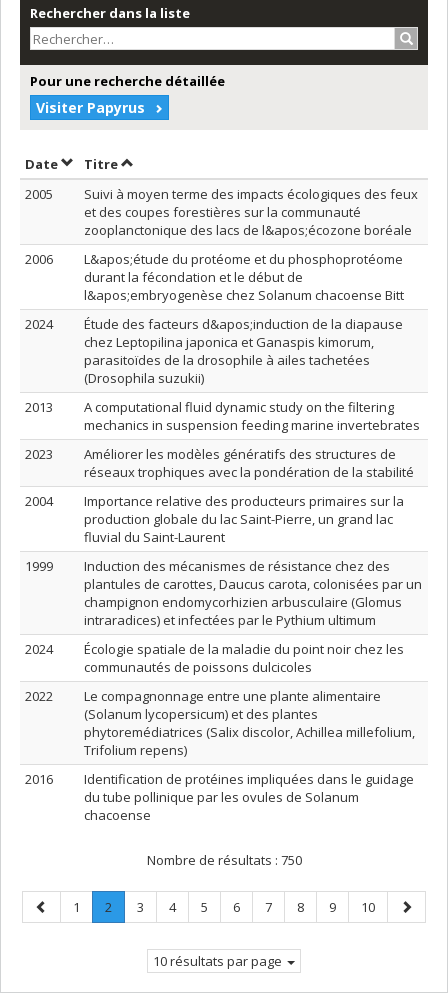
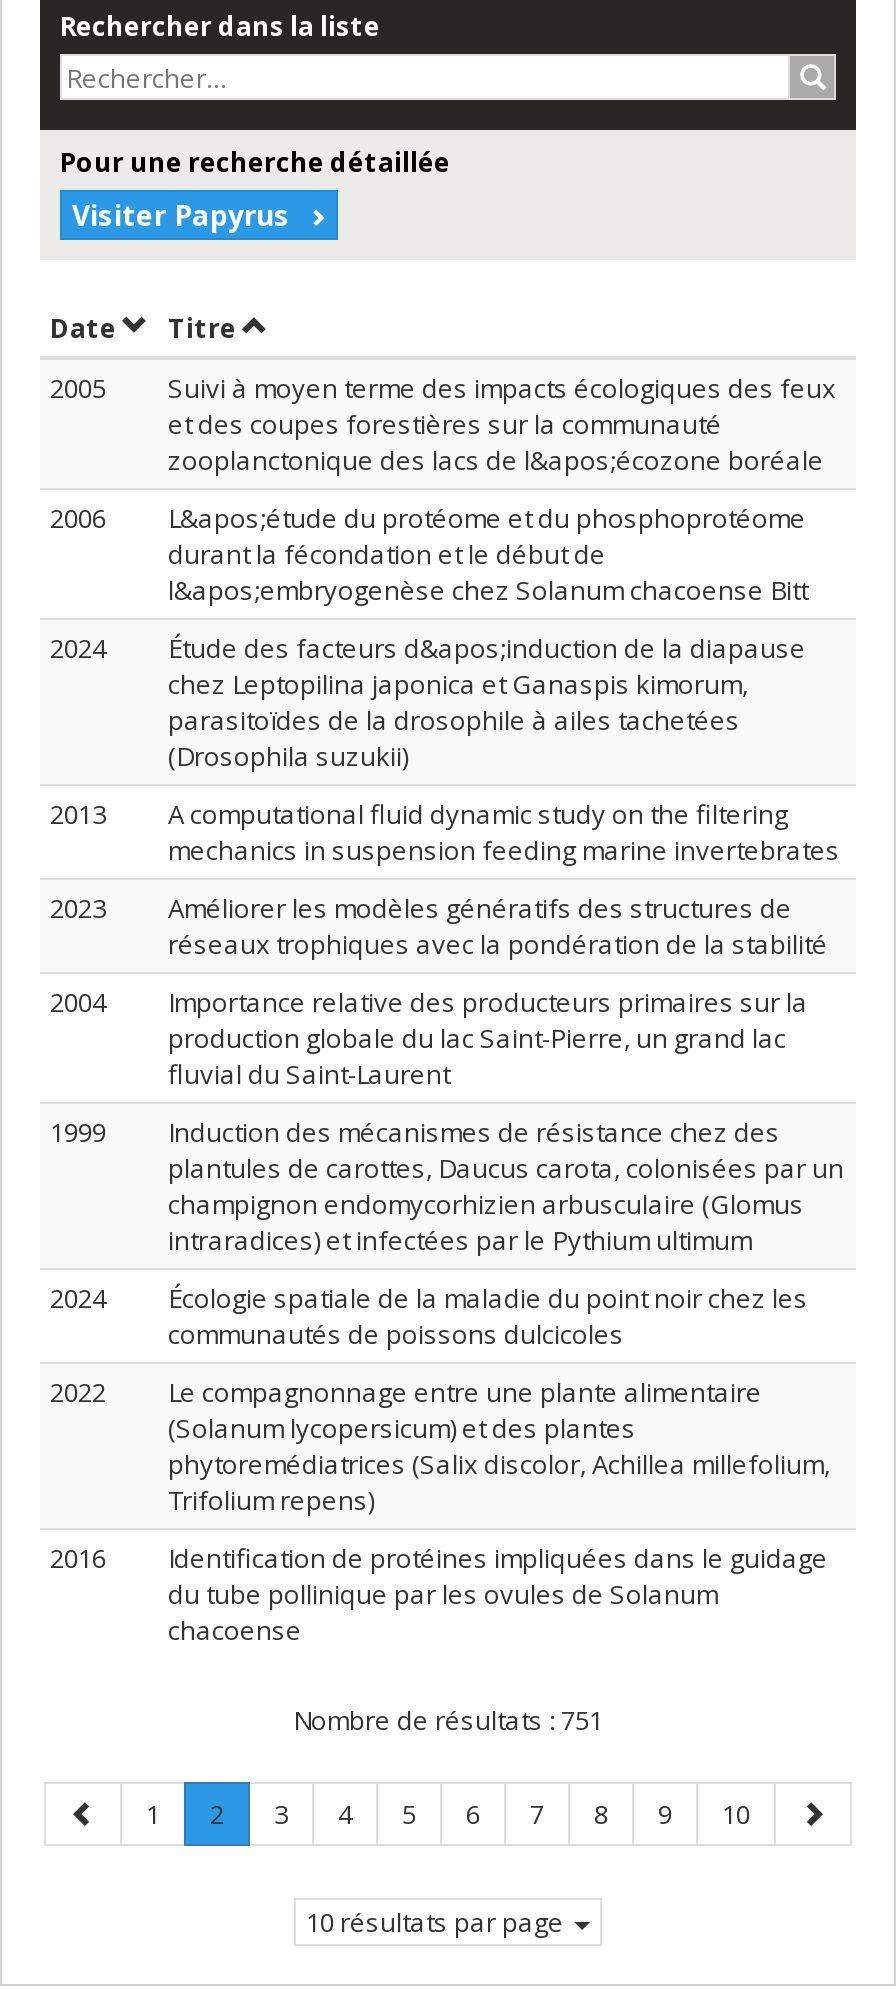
[146,851,301,869] Nombre de résultats : 750 -> [293,1702,603,1738] Nombre de résultats : 751

